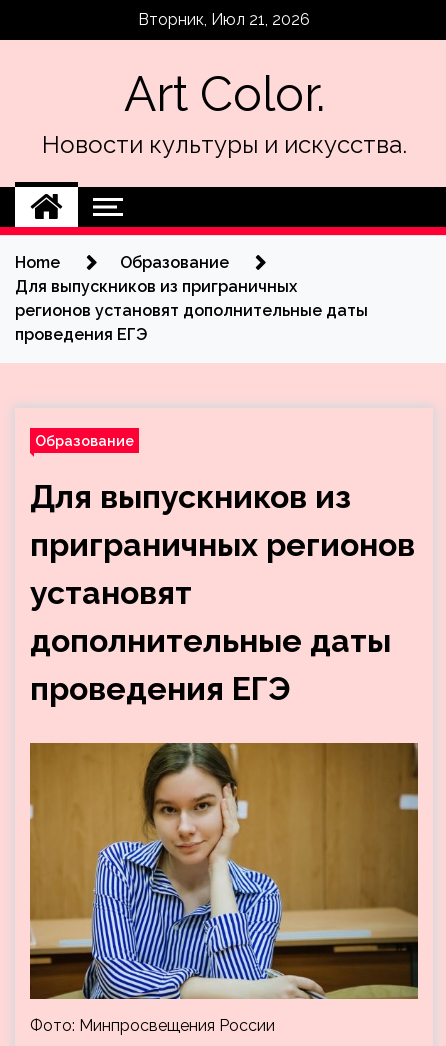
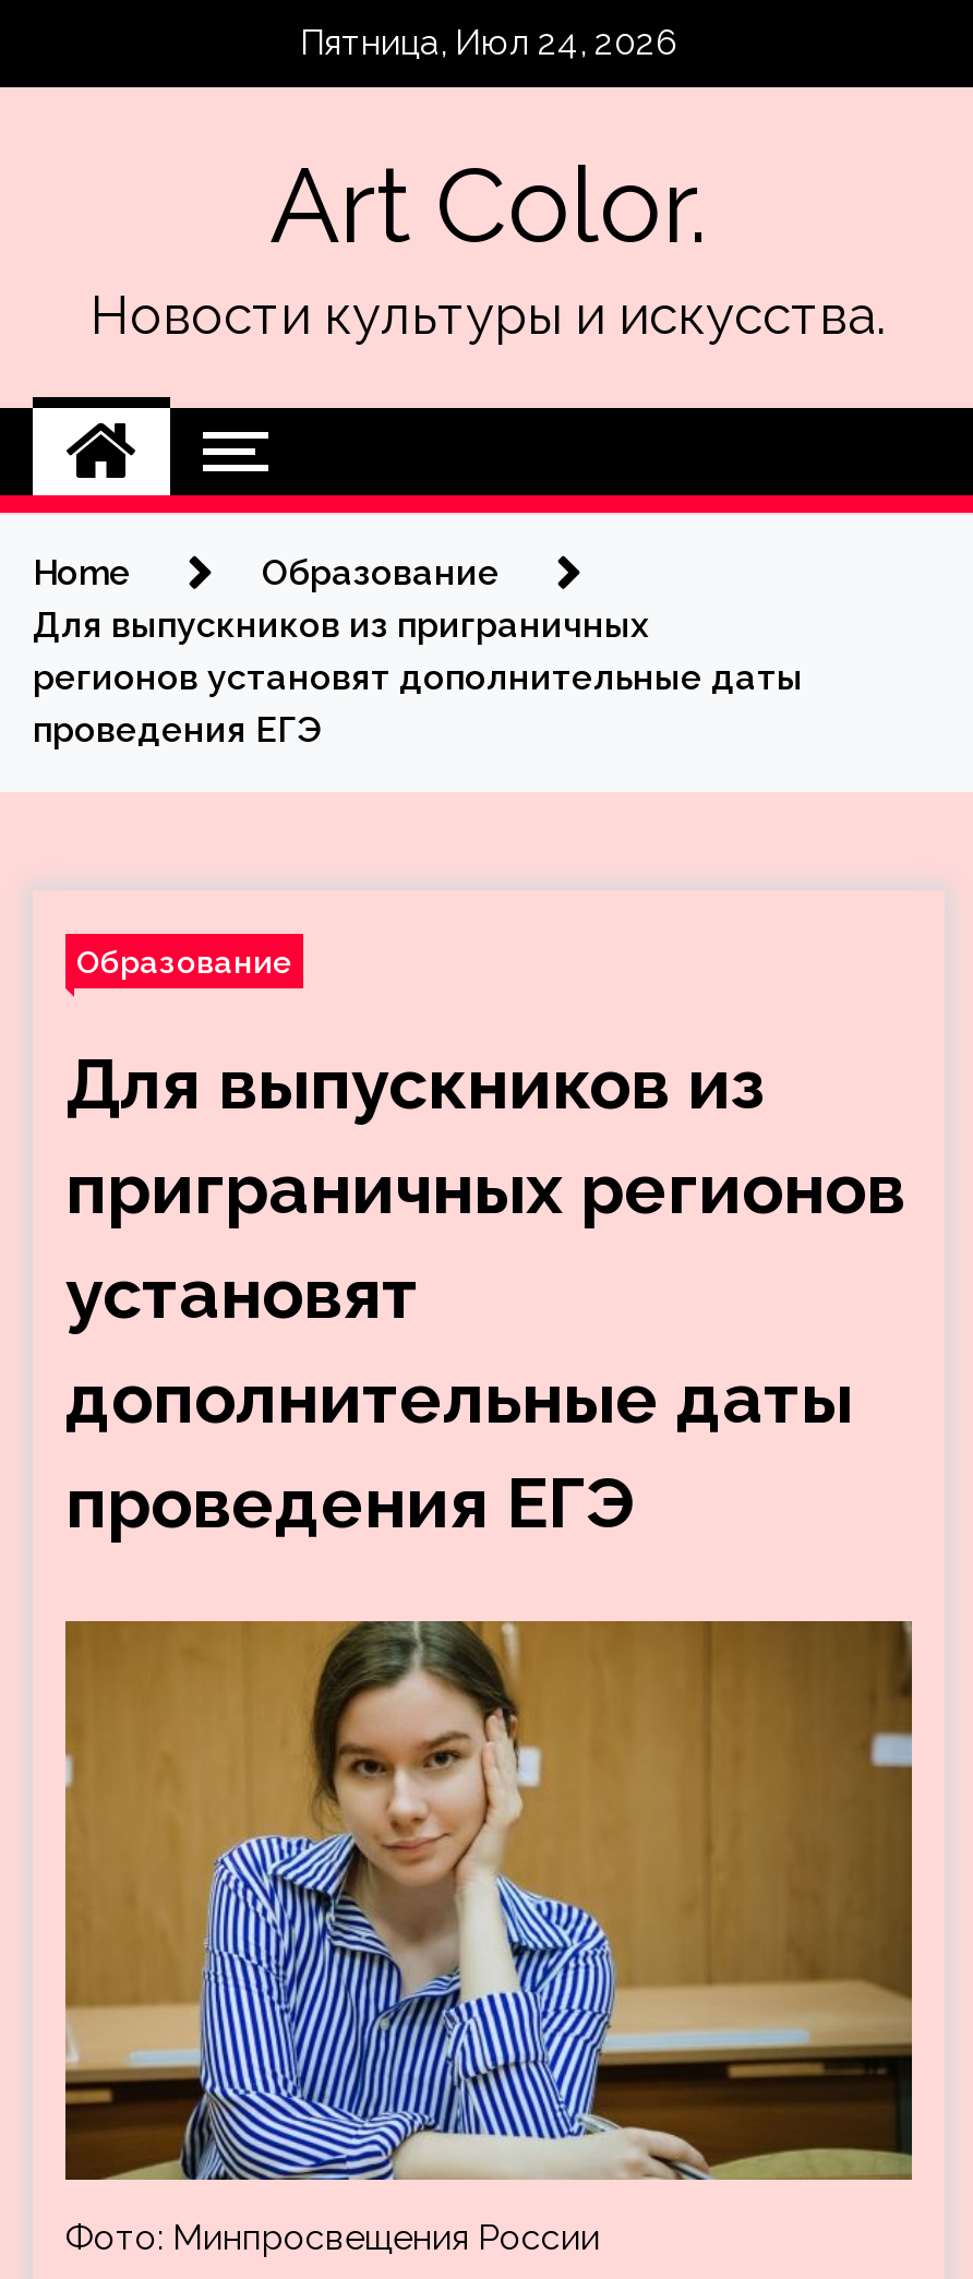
[138,10,310,29] Вторник, Июл 21, 2026 -> [300,22,677,63] Пятница, Июл 24, 2026

